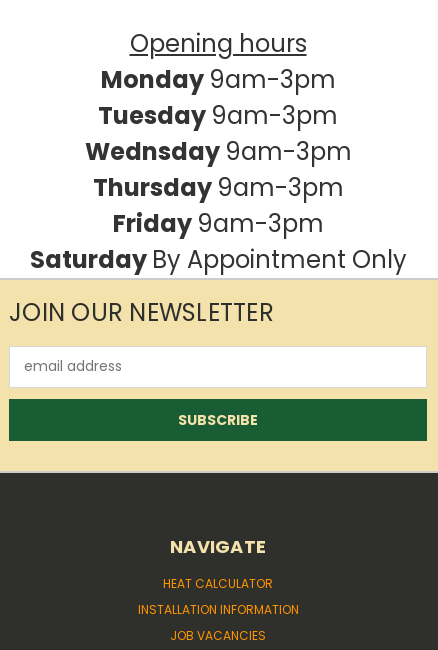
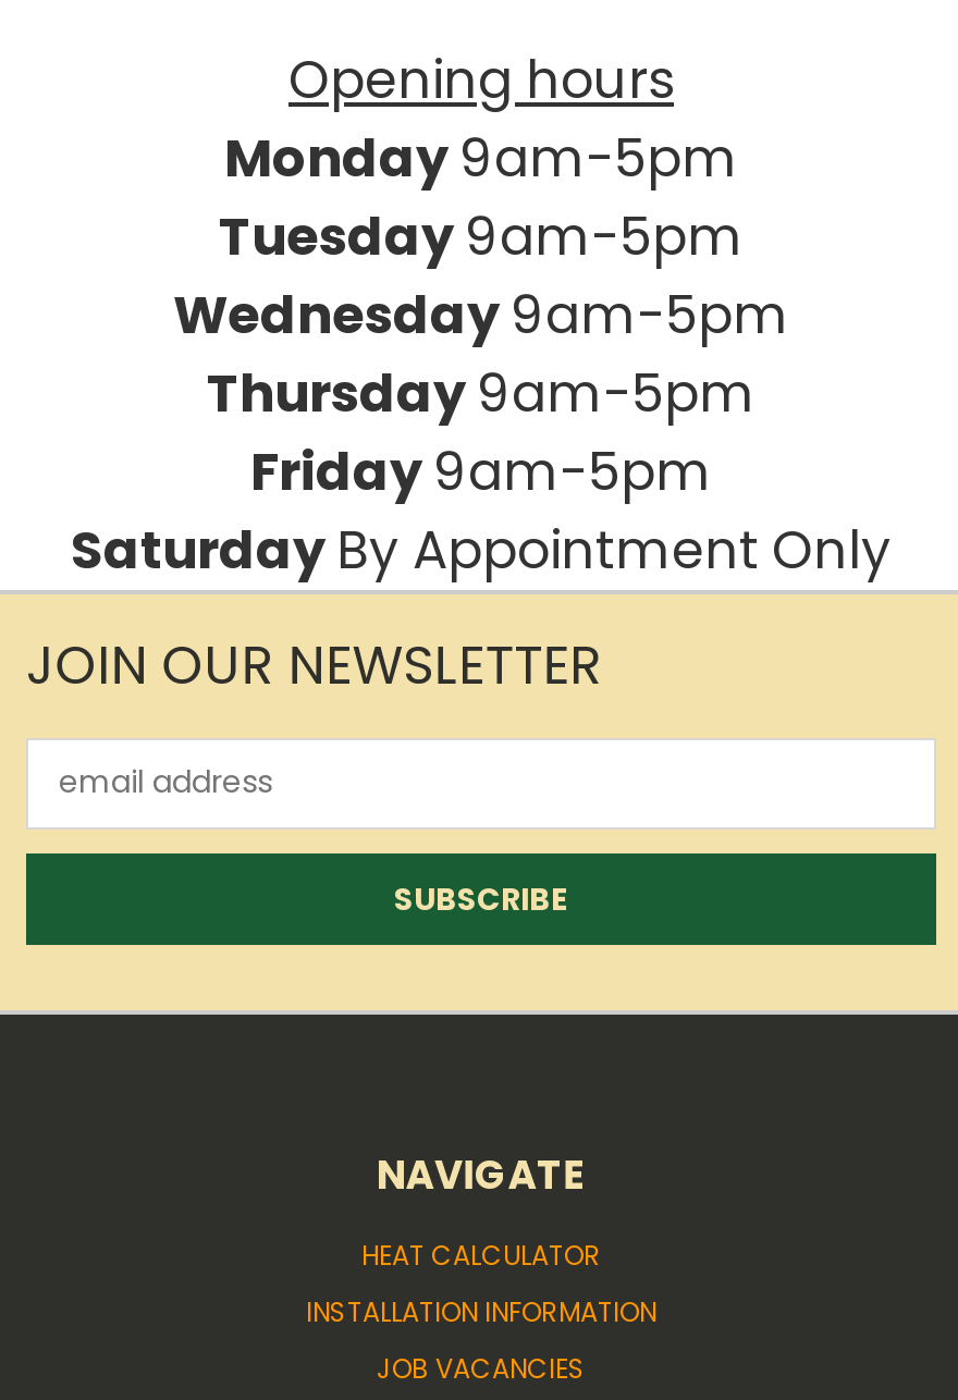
[84,63,351,240] Monday 9am-3pm | Tuesday 9am-3pm | Wednsday 9am-3pm | Thursday 9am-3pm | Friday 9am-3pm -> [173,121,789,506] Monday 9am-5pm | Tuesday 9am-5pm | Wednesday 9am-5pm | Thursday 9am-5pm | Friday 9am-5pm

